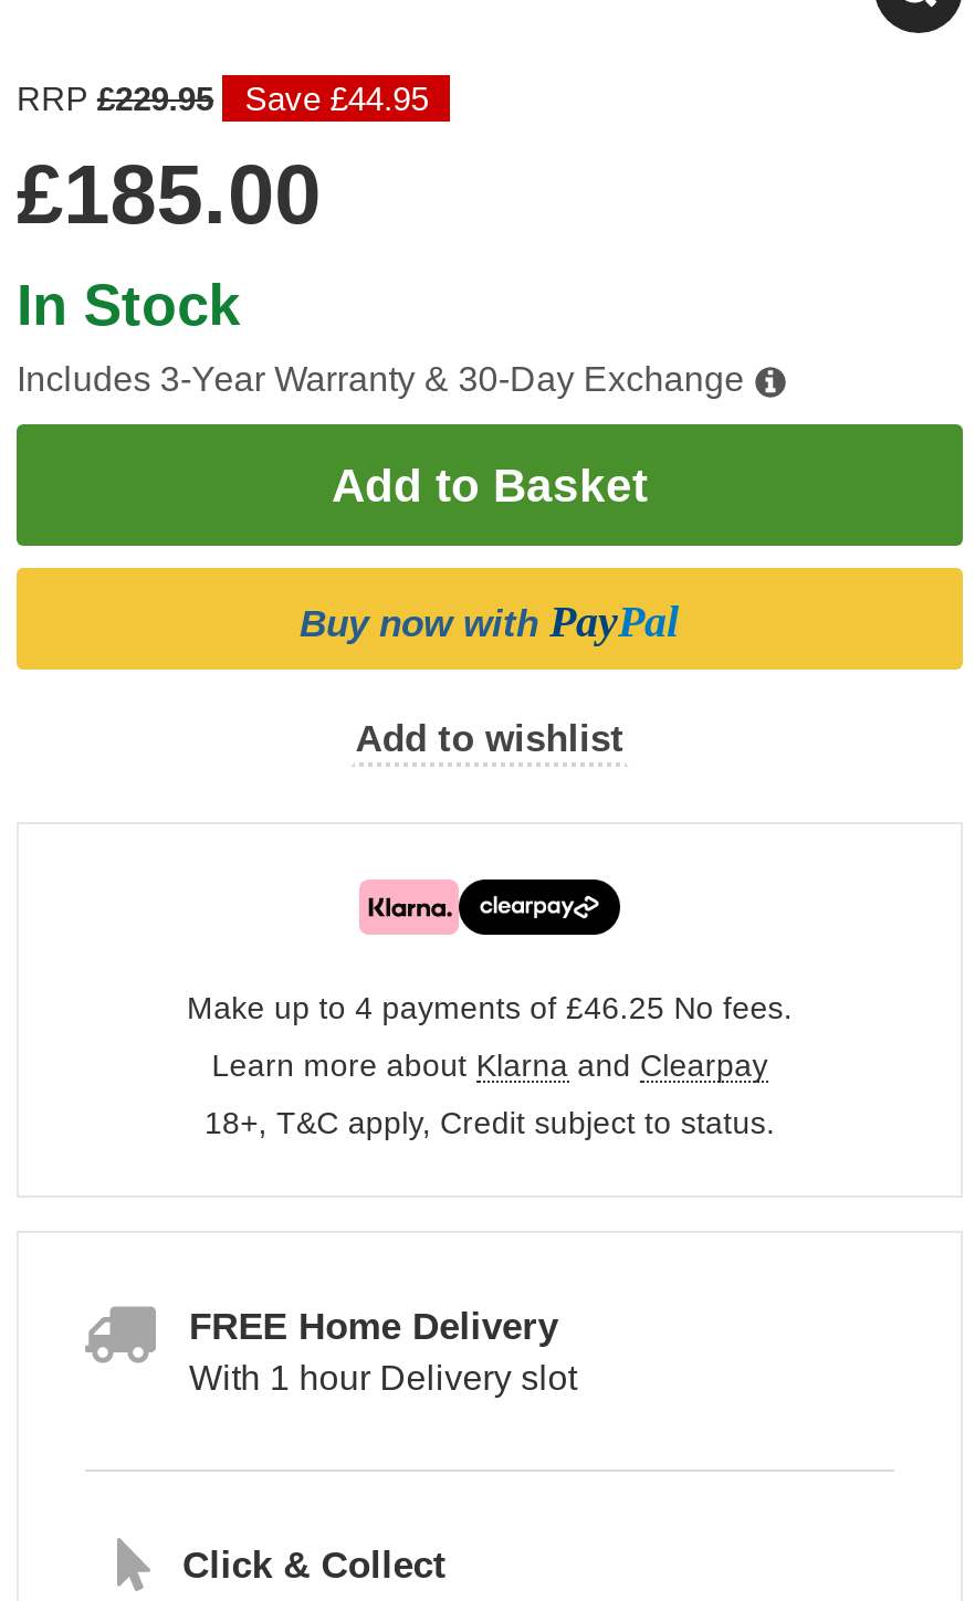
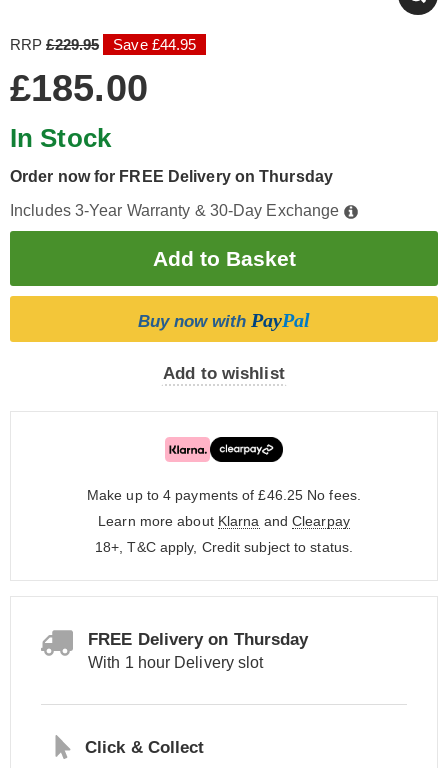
none -> [10,168,333,185] Order now for FREE Delivery on Thursday
[189,1306,558,1348] FREE Home Delivery -> [88,630,308,649] FREE Delivery on Thursday

